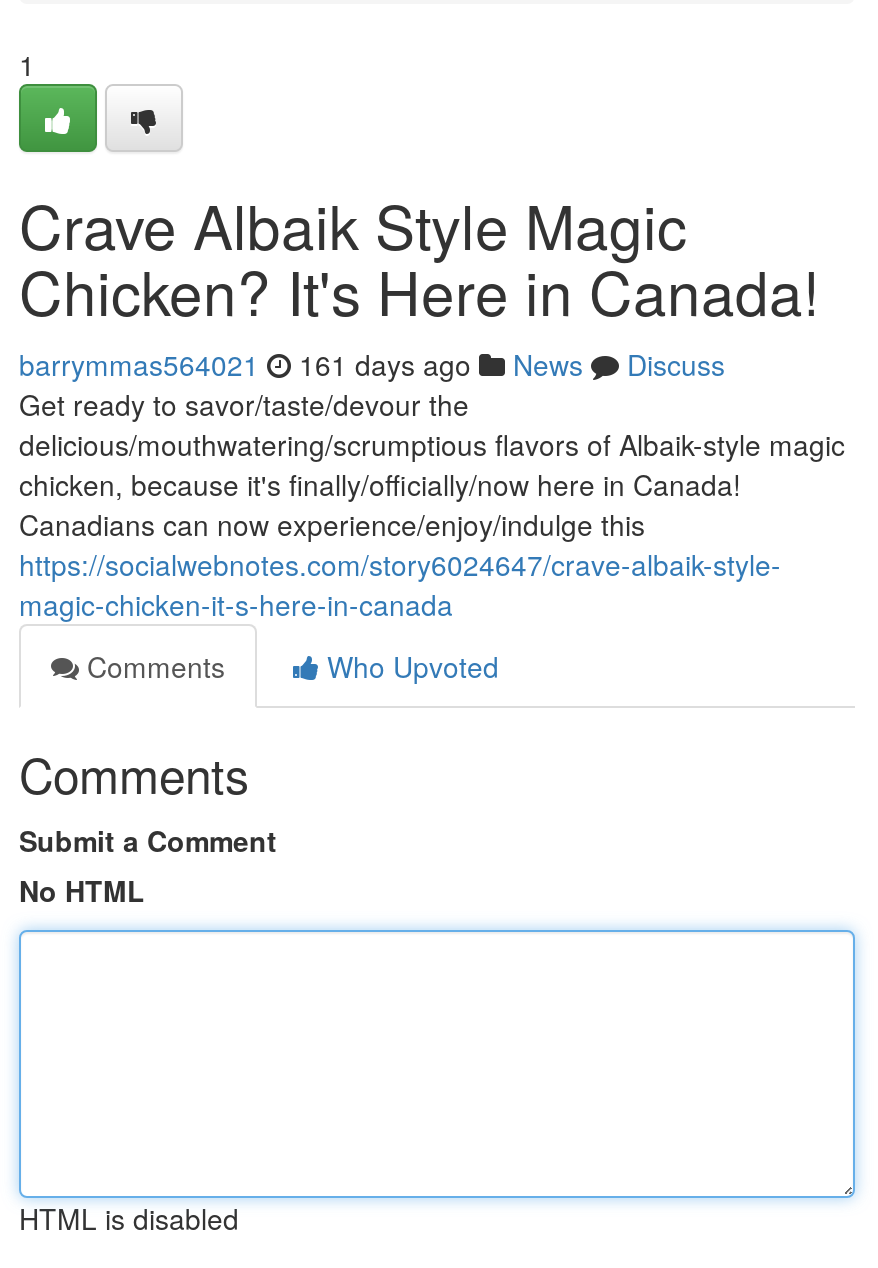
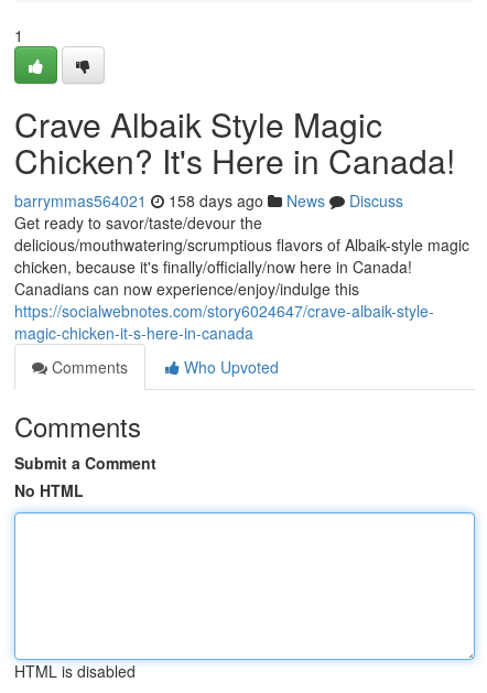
[19,344,725,384] barrymmas564021 161 days ago News Discuss -> [14,190,403,212] barrymmas564021 158 days ago News Discuss

